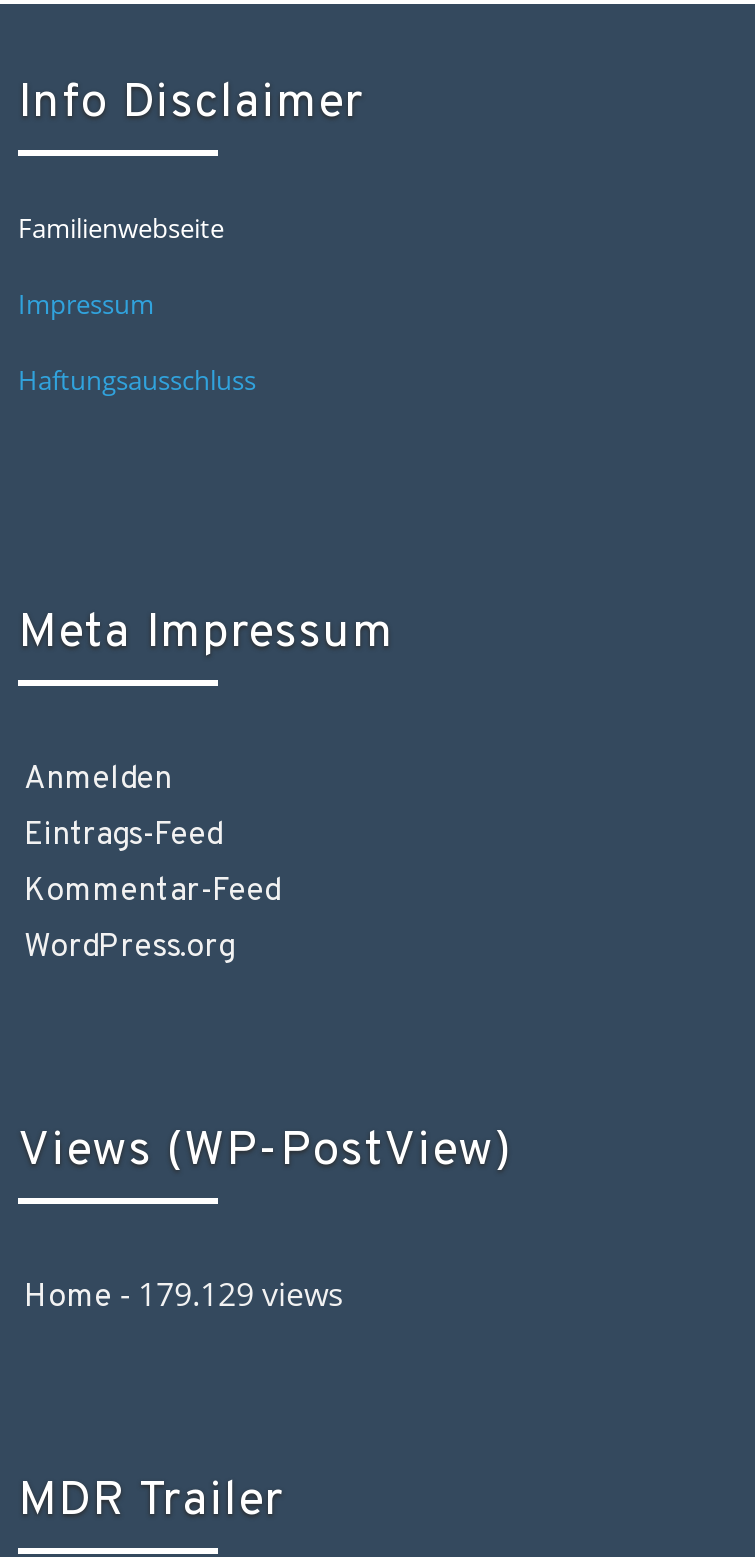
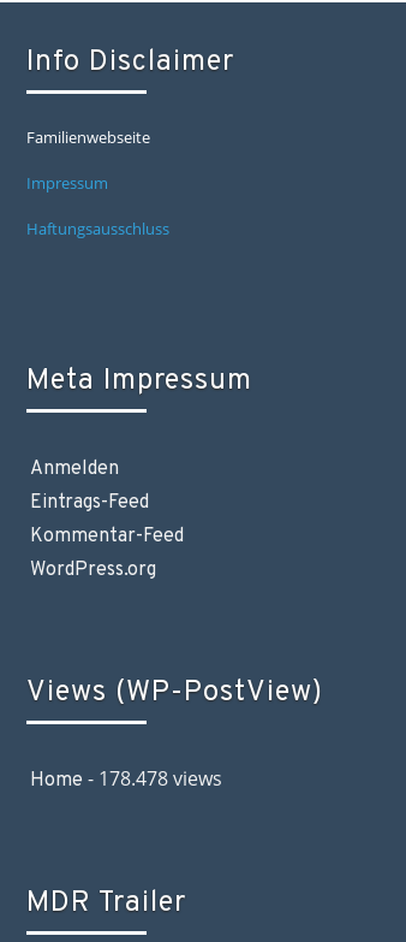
[24,1271,344,1317] Home - 179.129 views -> [30,765,222,792] Home - 178.478 views

